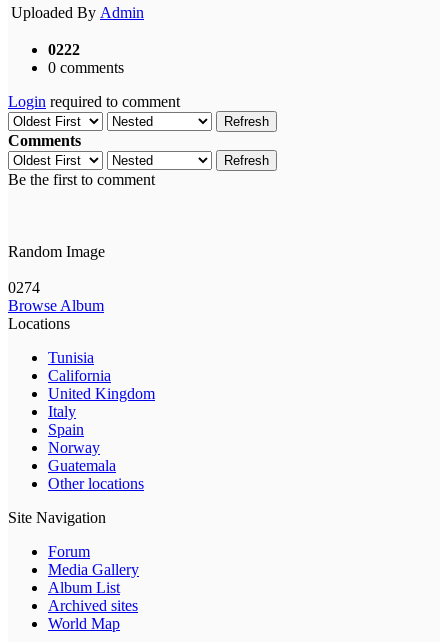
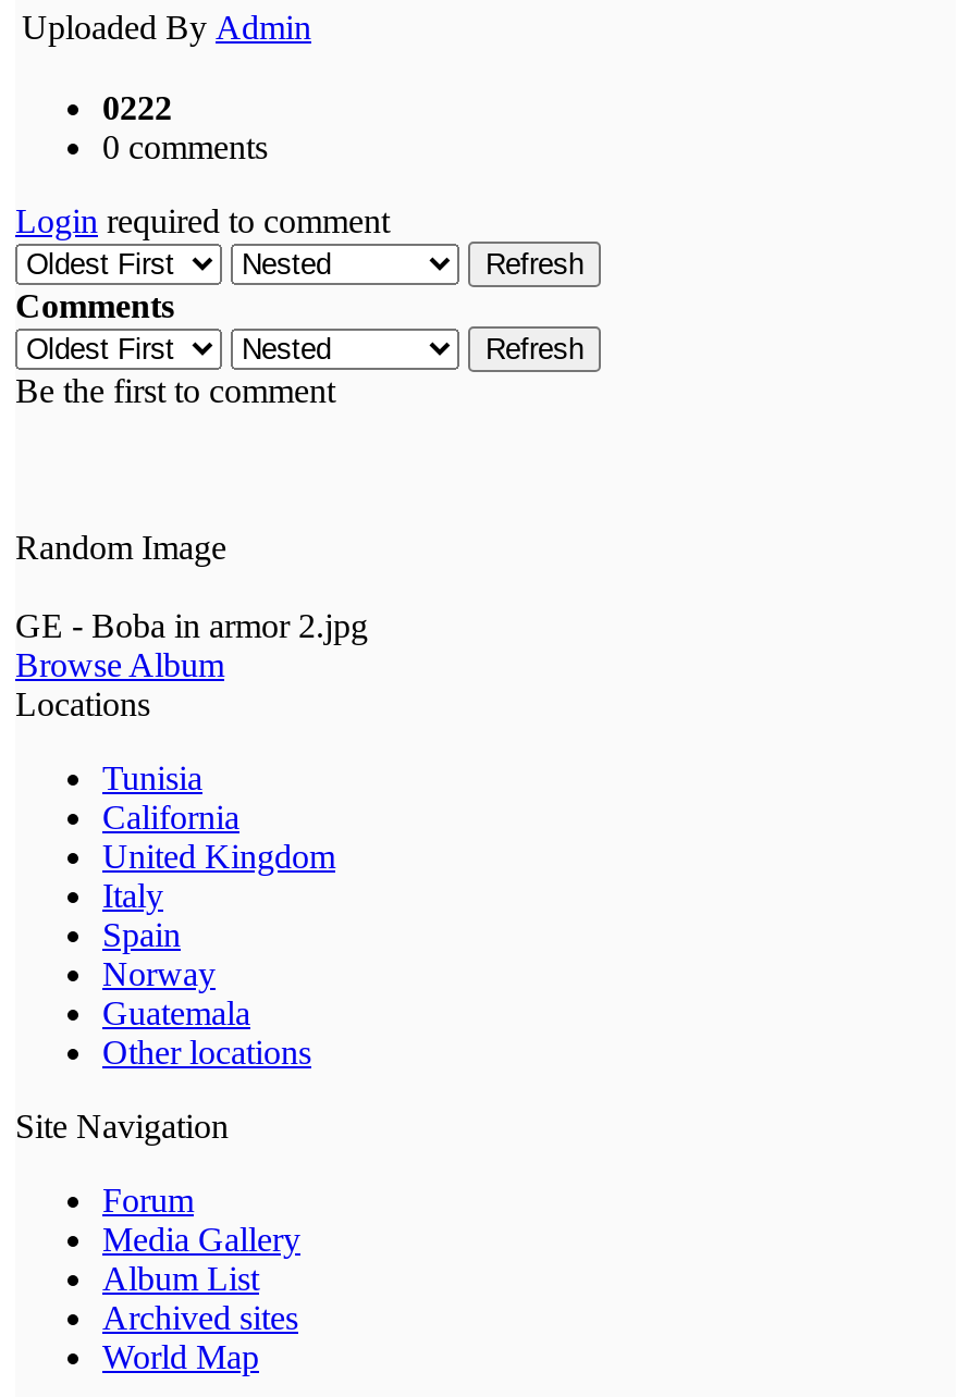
[8,279,40,296] 0274 -> [15,607,368,644] GE - Boba in armor 2.jpg

